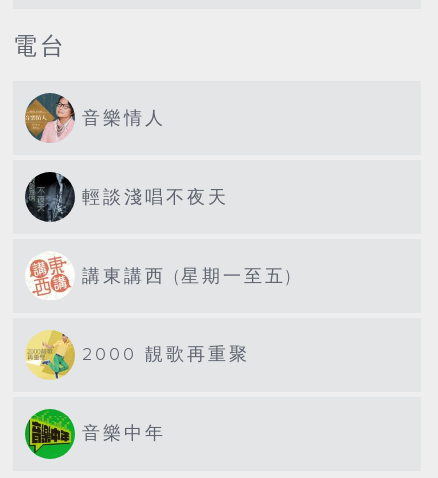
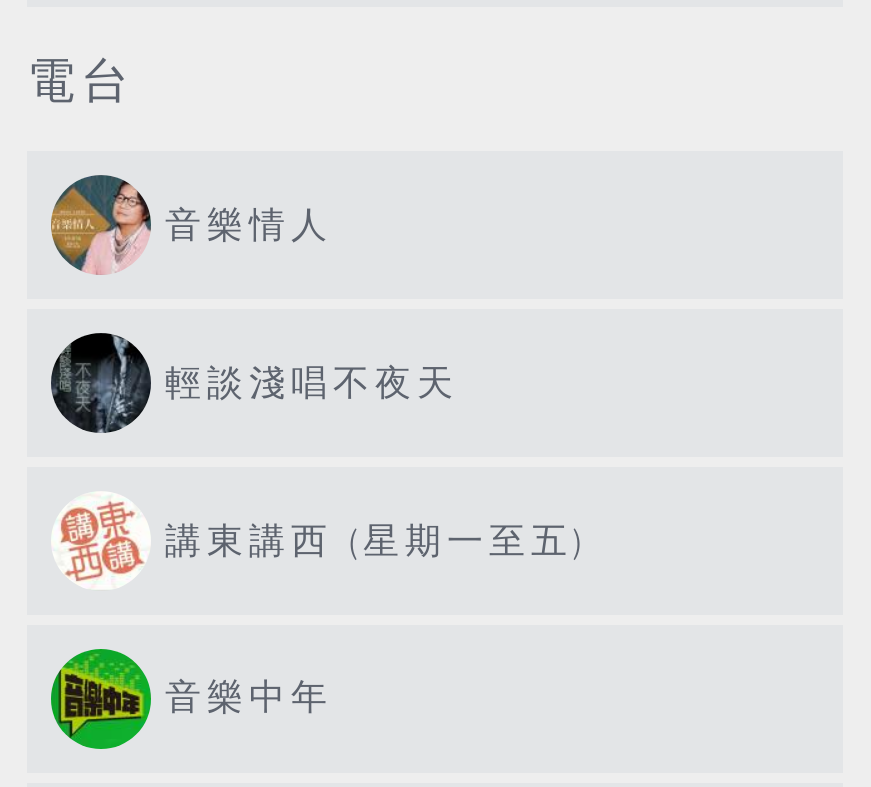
[25,330,250,380] [image] | 2000 靚歌再重聚 -> none

